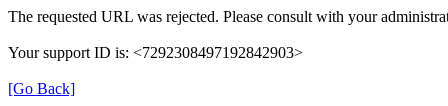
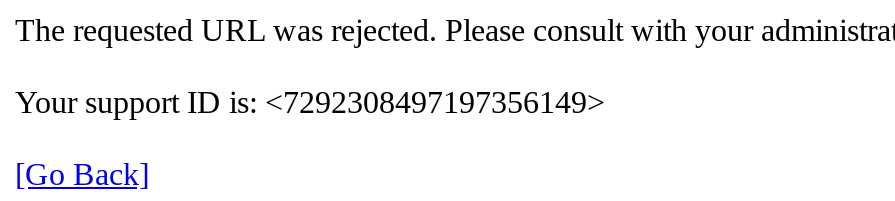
[8,44,303,61] Your support ID is: <7292308497192842903> -> [15,85,605,119] Your support ID is: <7292308497197356149>

